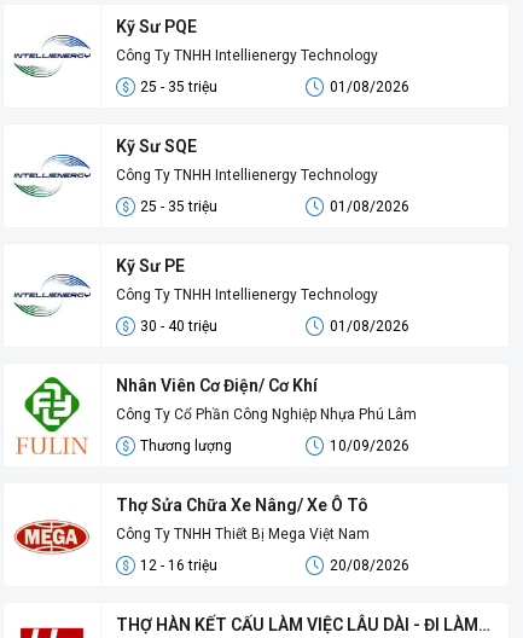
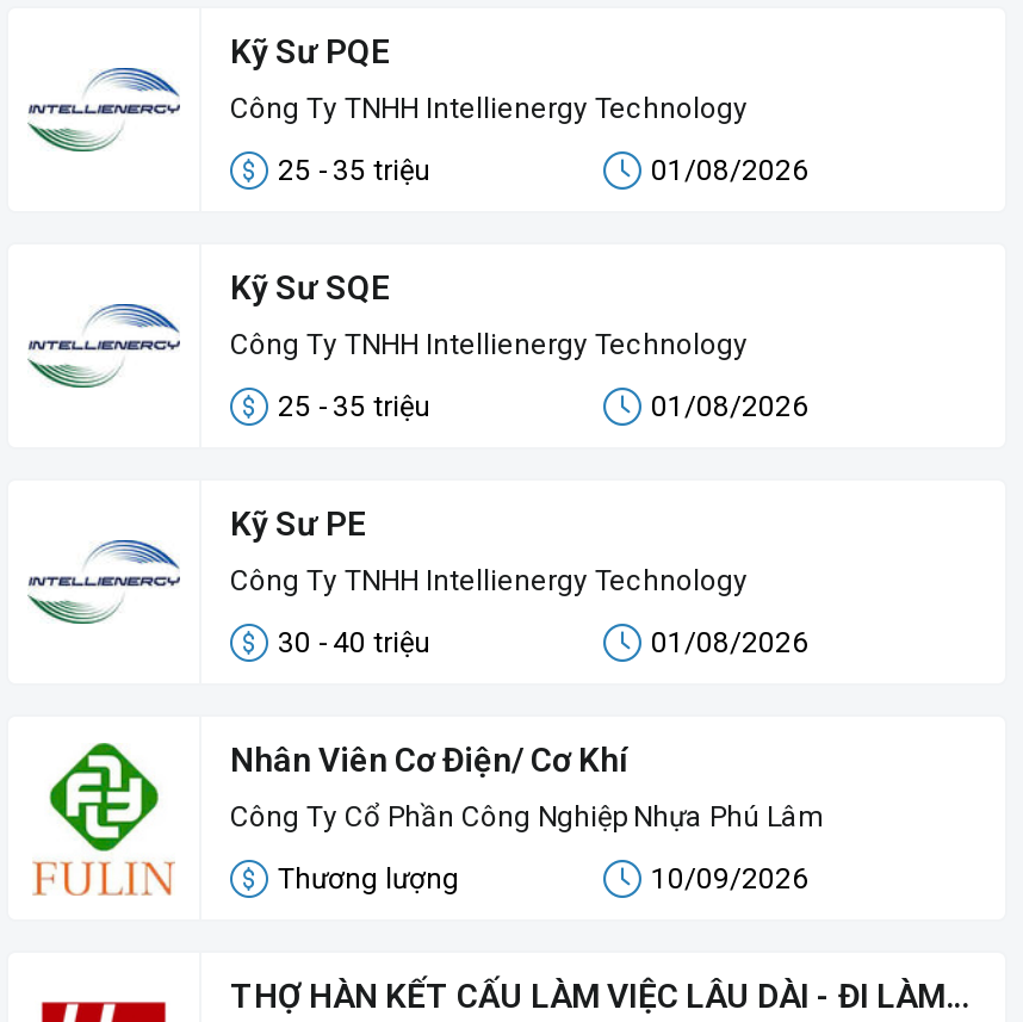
[13,495,409,574] [image] | Thợ Sửa Chữa Xe Nâng/ Xe Ô Tô | Công Ty TNHH Thiết Bị Mega Việt Nam | 12 - 16 triệu | 20/08/2026 -> none

